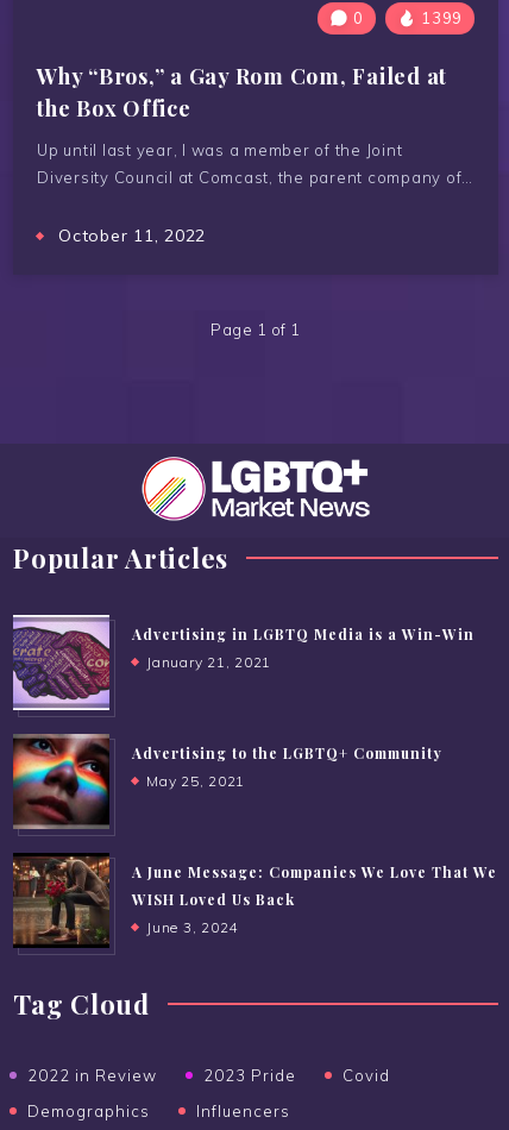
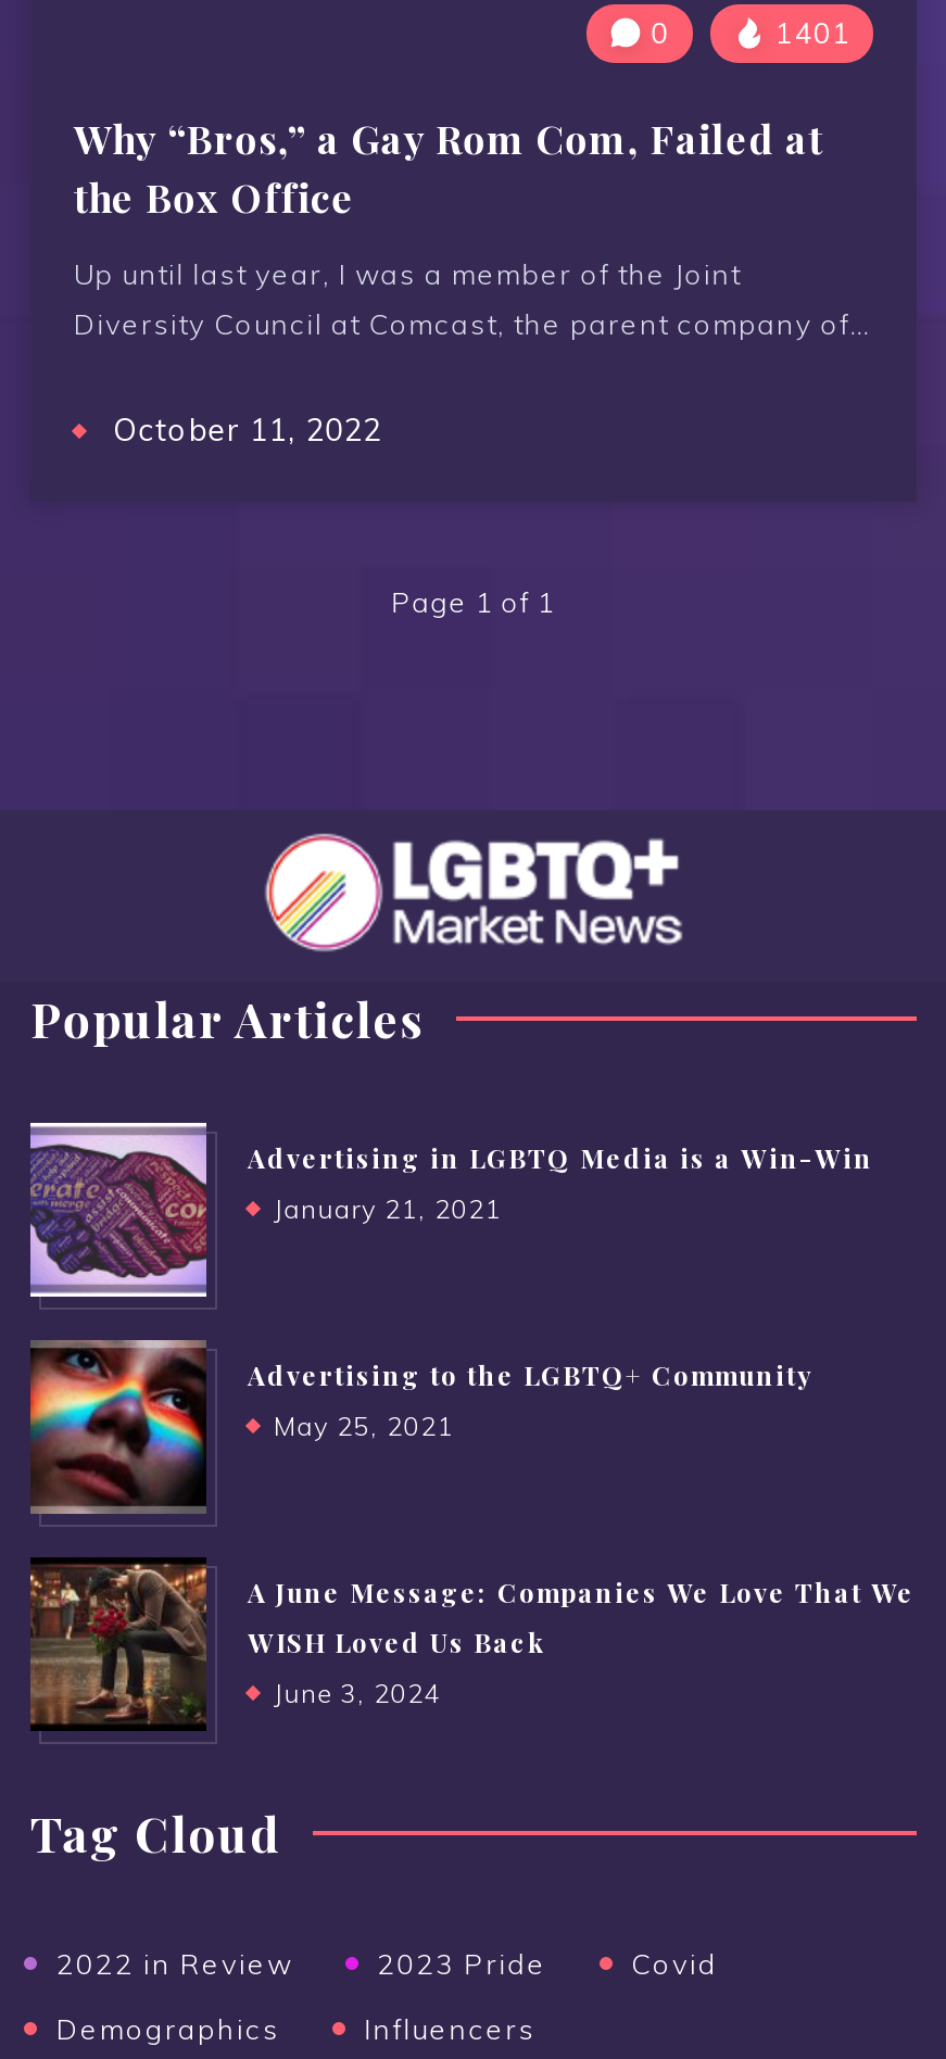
[416,8,463,27] 1399 -> [767,15,852,50] 1401

